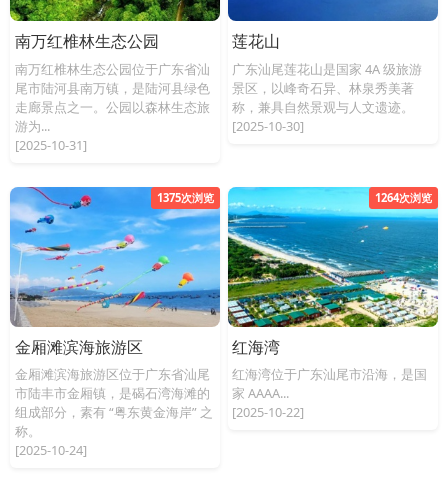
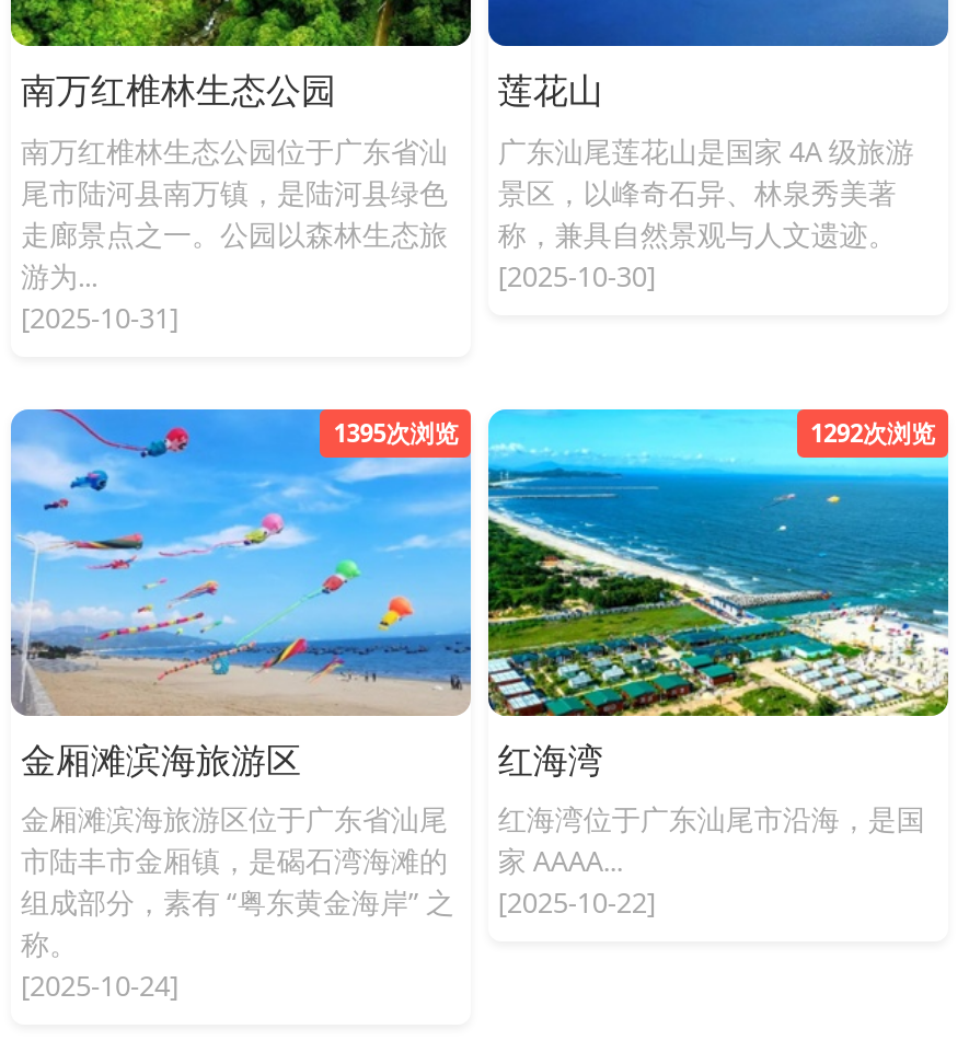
[157,190,214,205] 1375次浏览 -> [333,415,458,448] 1395次浏览
[375,190,432,205] 1264次浏览 -> [810,415,935,448] 1292次浏览

